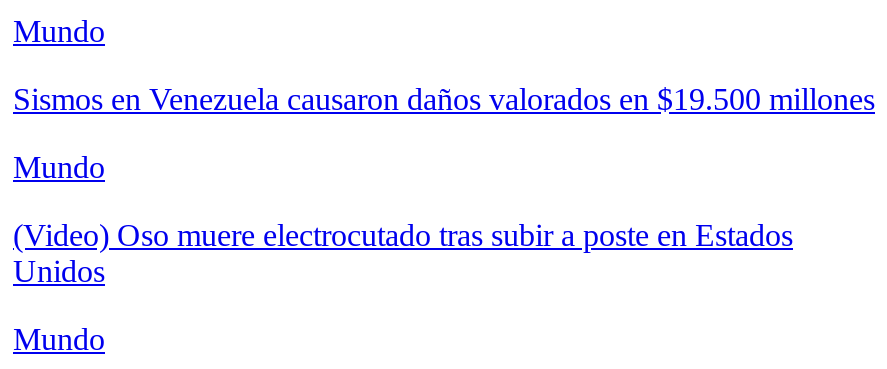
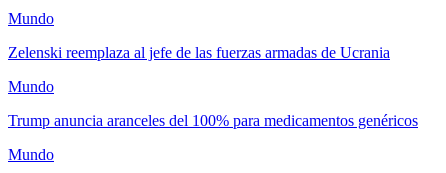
[13,82,875,116] Sismos en Venezuela causaron daños valorados en $19.500 millones -> [8,44,390,61] Zelenski reemplaza al jefe de las fuerzas armadas de Ucrania
[13,218,793,288] (Video) Oso muere electrocutado tras subir a poste en Estados | Unidos -> [8,112,418,129] Trump anuncia aranceles del 100% para medicamentos genéricos

